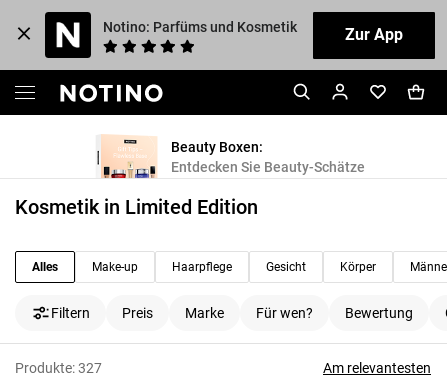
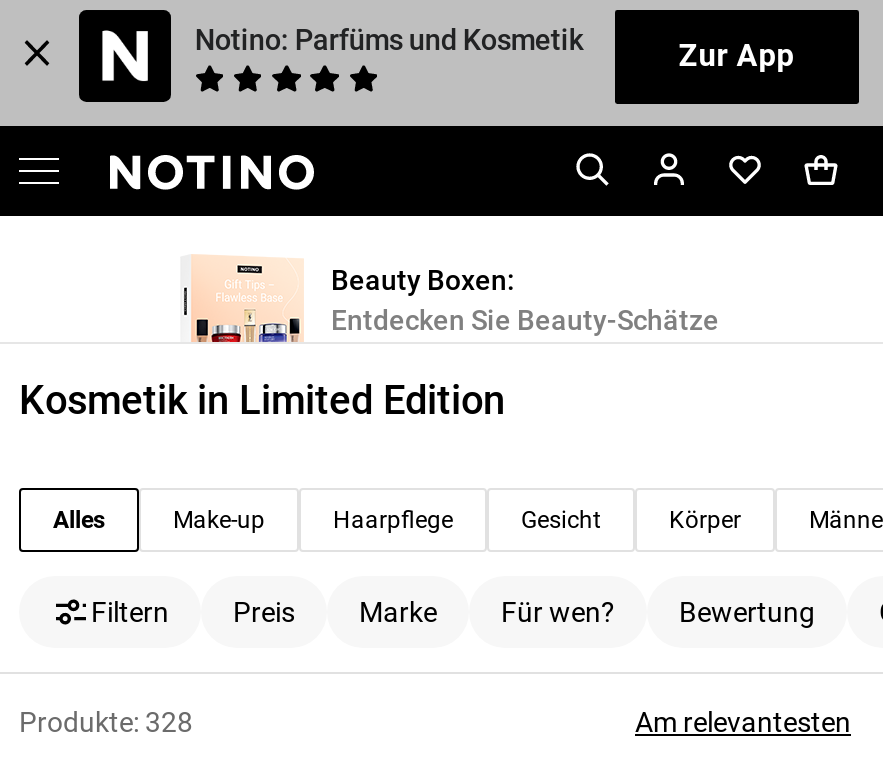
[15,360,102,376] Produkte: 327 -> [19,706,193,738] Produkte: 328

